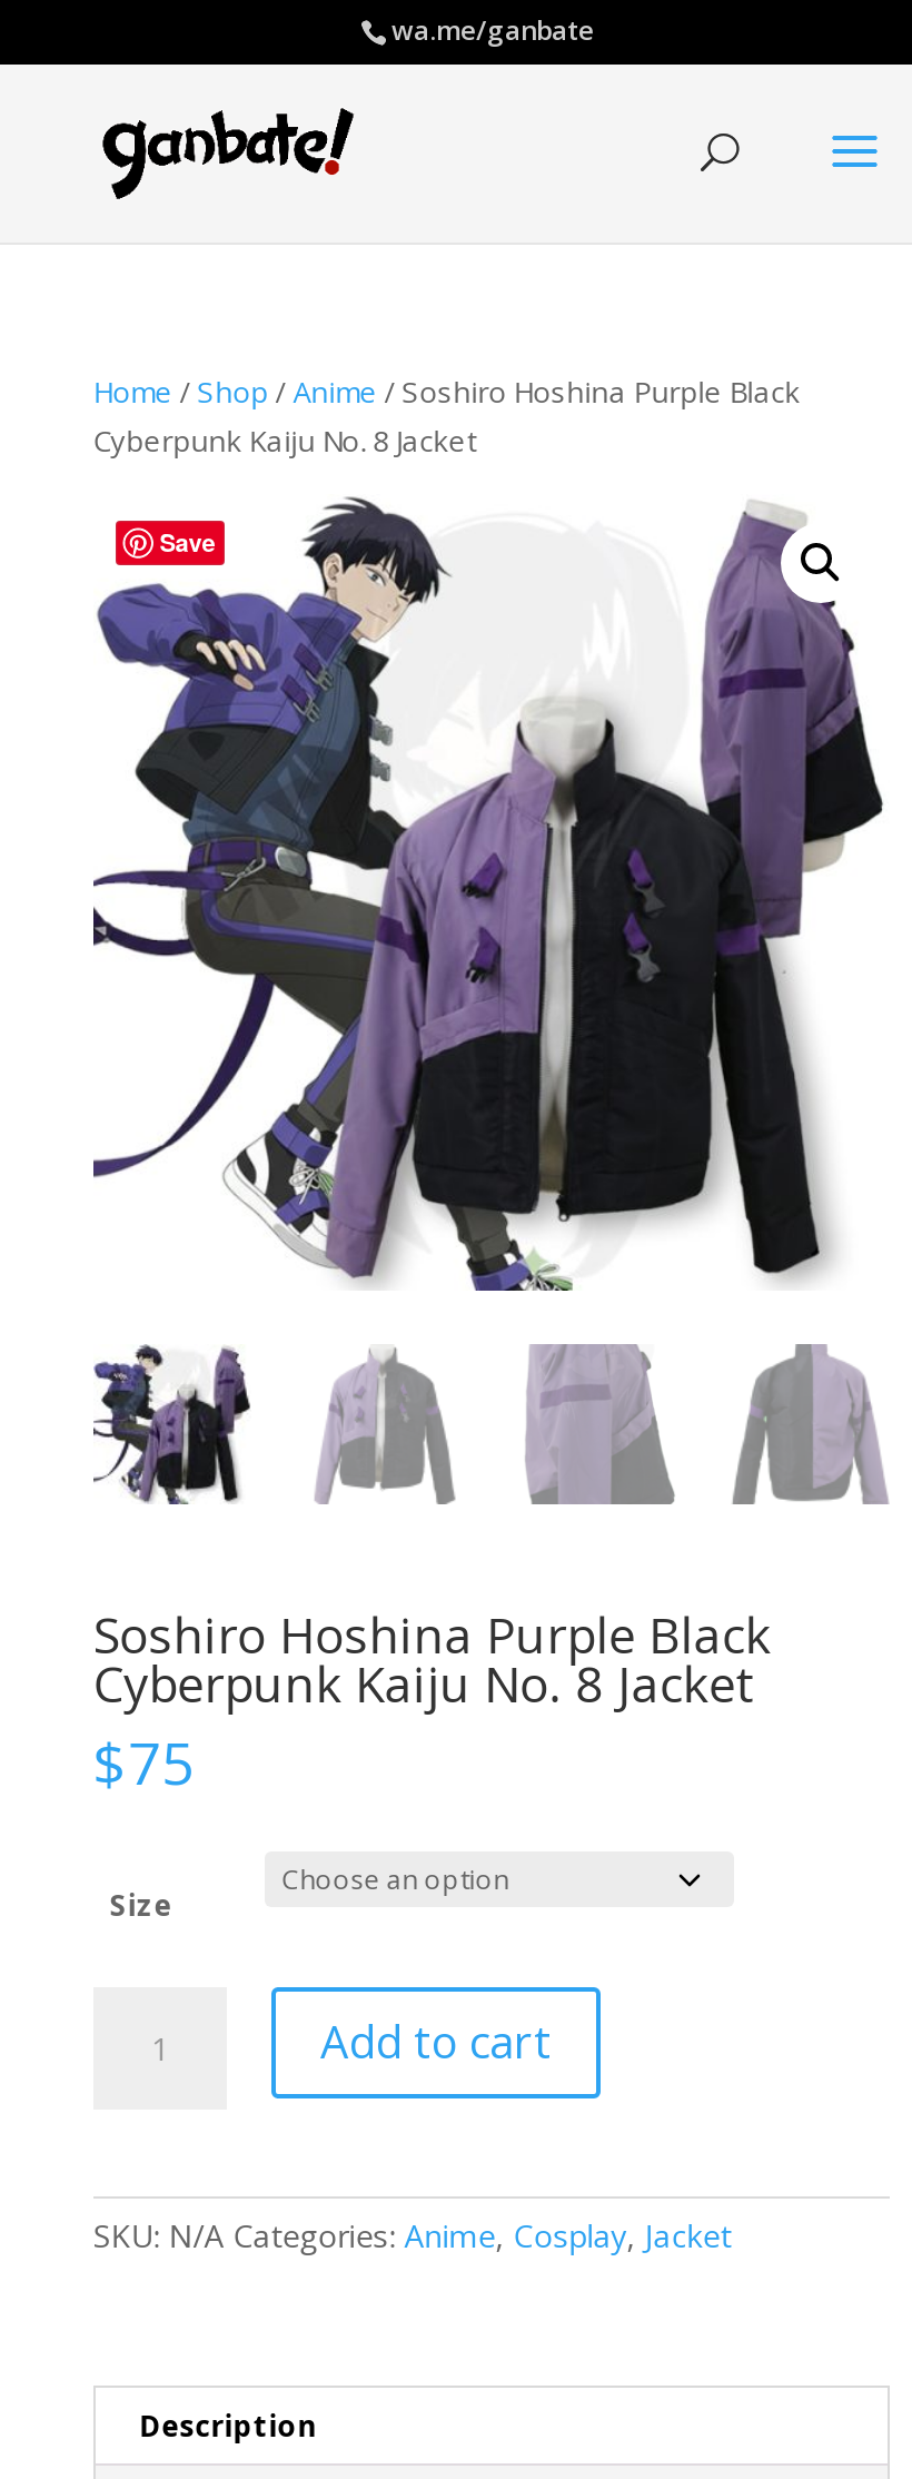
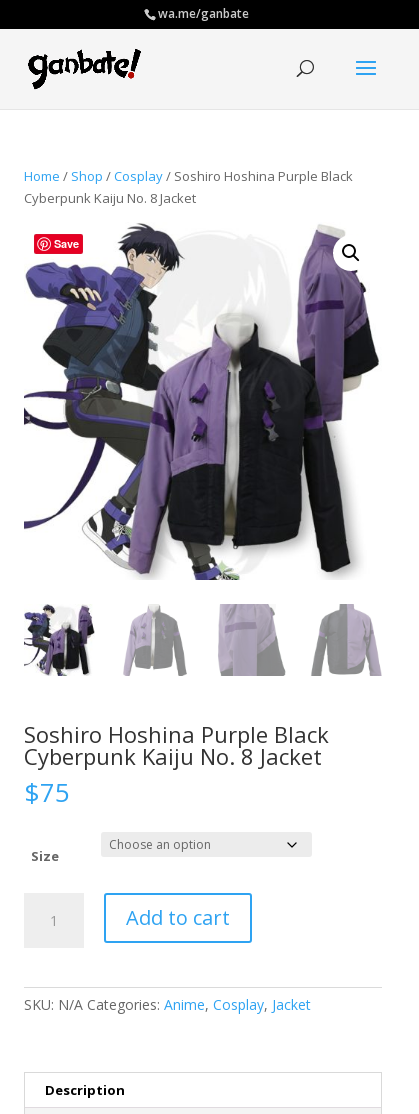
[93,372,800,412] Home / Shop / Anime / Soshiro Hoshina Purple Black -> [24,167,353,185] Home / Shop / Cosplay / Soshiro Hoshina Purple Black

